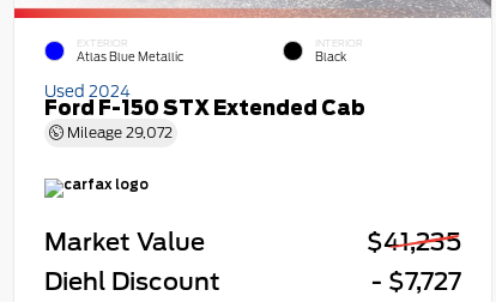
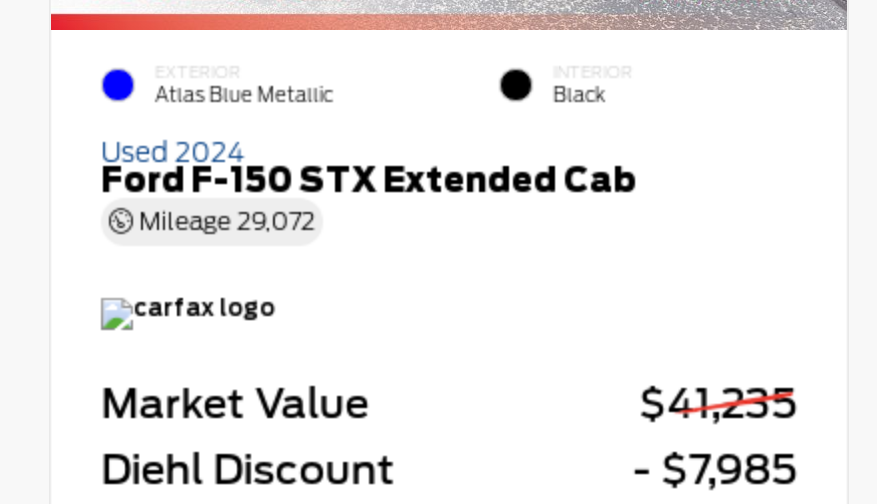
[371,267,461,295] - $7,727 -> [633,445,797,493] - $7,985

